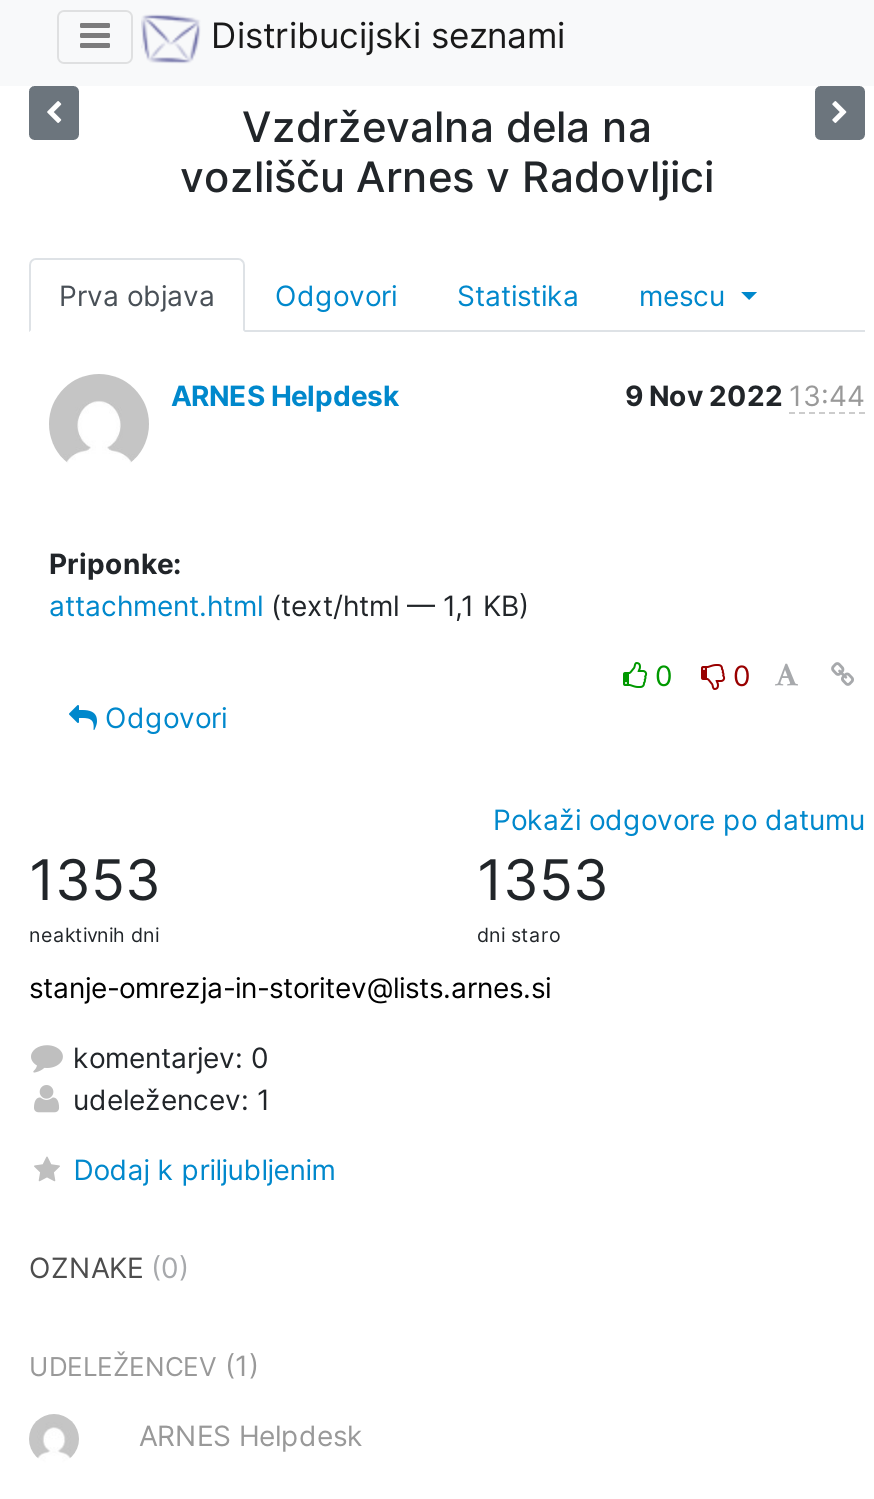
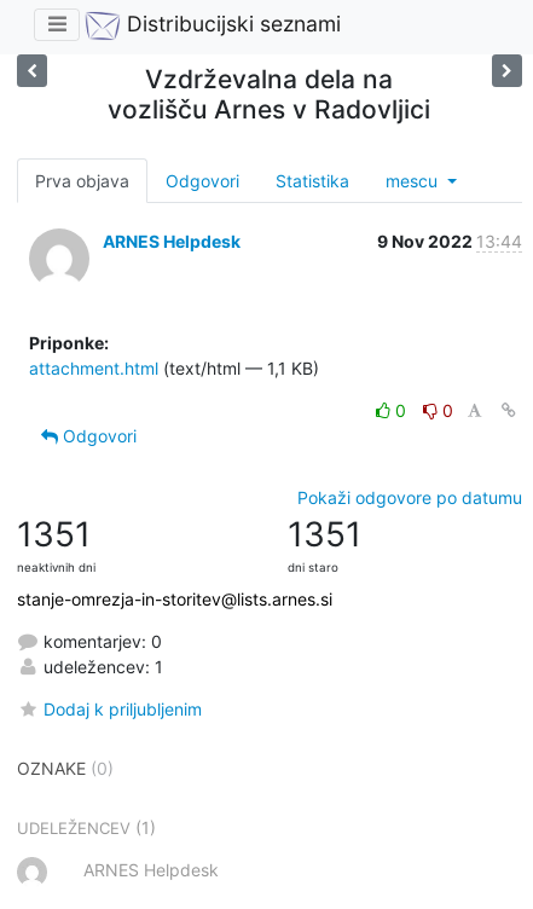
[29,847,161,915] 1353 -> [17,514,91,555] 1351
[477,847,609,915] 1353 -> [288,514,361,555] 1351

